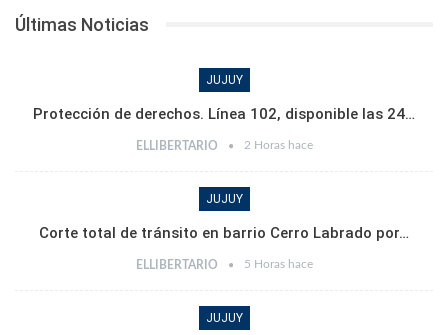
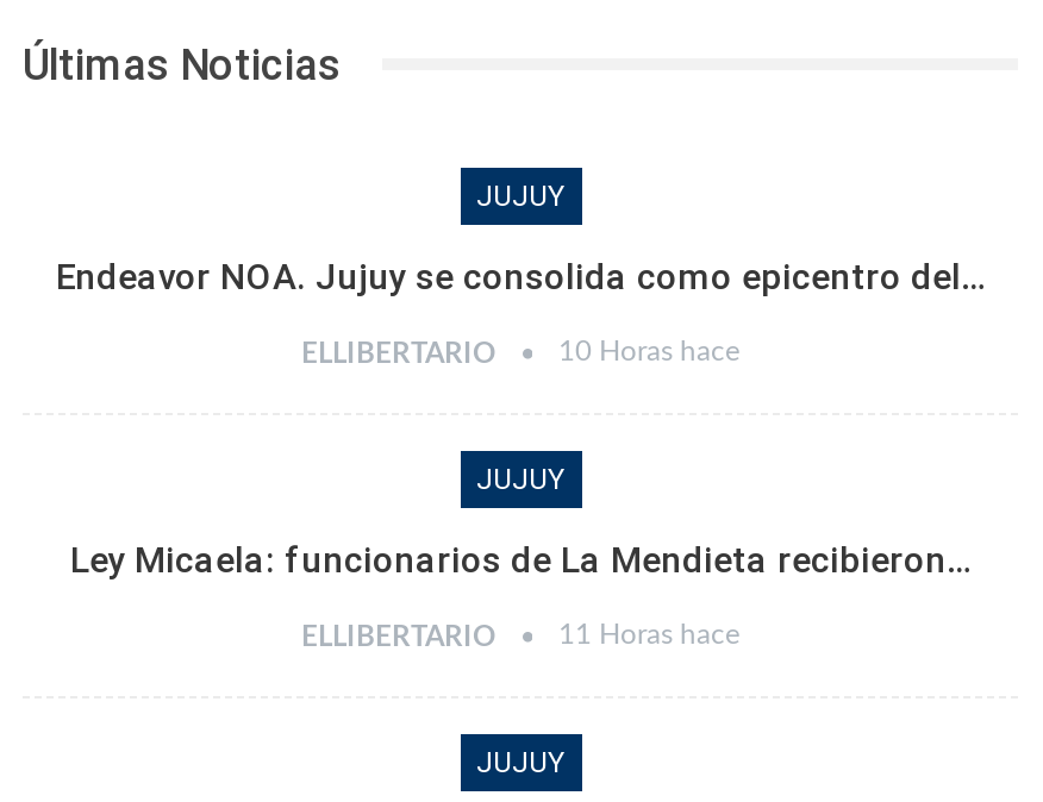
[33,105,415,123] Protección de derechos. Línea 102, disponible las 24… -> [56,255,985,298] Endeavor NOA. Jujuy se consolida como epicentro del…
[135,139,312,152] ELLIBERTARIO 2 Horas hace -> [301,336,739,367] ELLIBERTARIO 10 Horas hace
[39,224,409,242] Corte total de tránsito en barrio Cerro Labrado por… -> [70,538,970,581] Ley Micaela: funcionarios de La Mendieta recibieron…
[135,258,312,271] ELLIBERTARIO 5 Horas hace -> [301,619,739,650] ELLIBERTARIO 11 Horas hace

